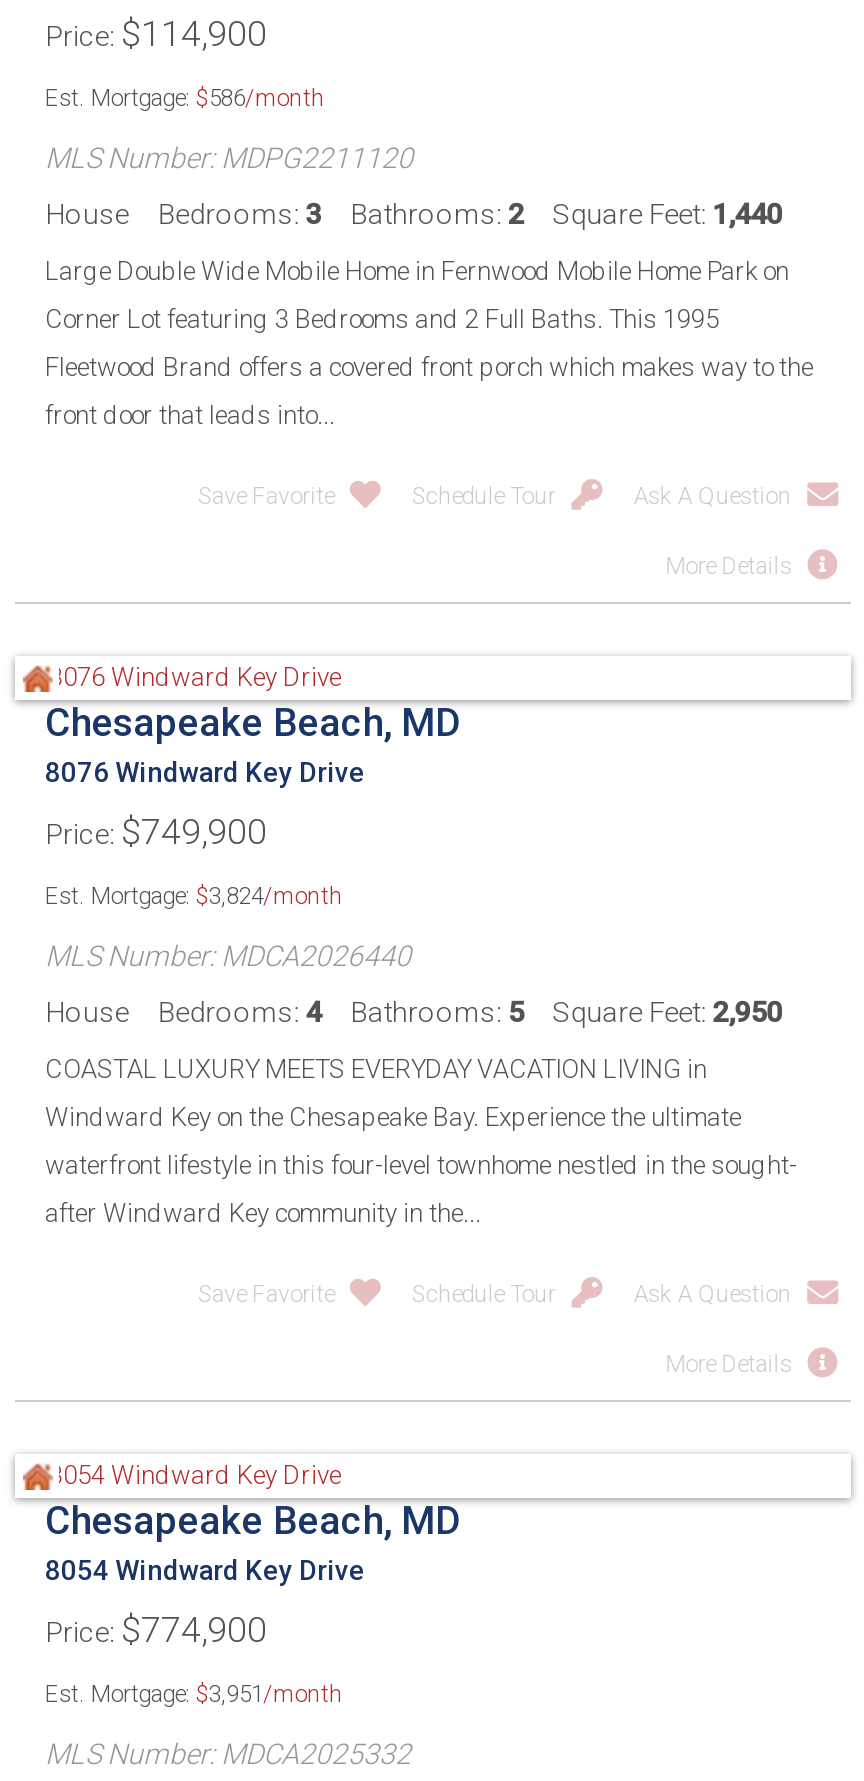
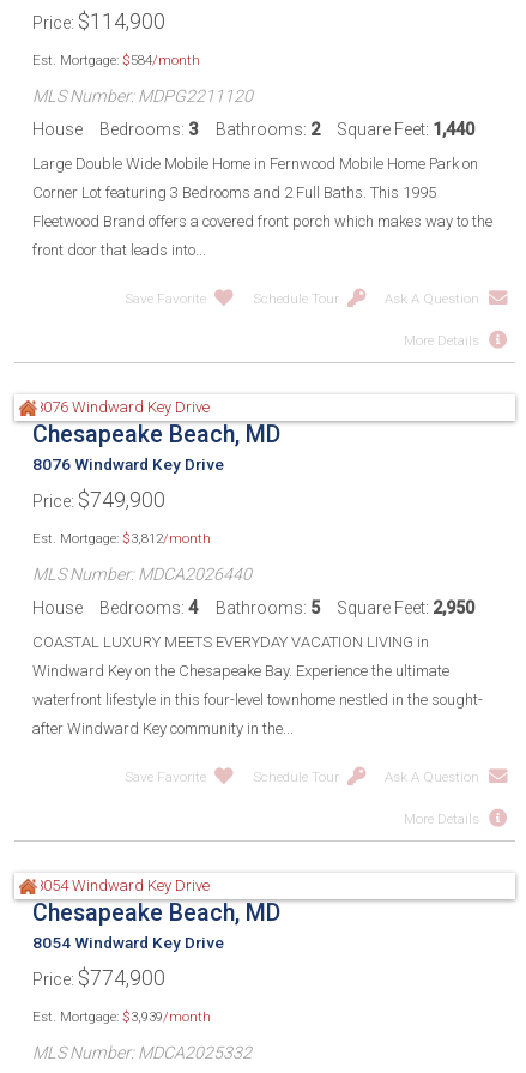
[45,84,325,112] Est. Mortgage: $586/month -> [32,51,200,68] Est. Mortgage: $584/month
[45,882,343,910] Est. Mortgage: $3,824/month -> [32,530,211,547] Est. Mortgage: $3,812/month
[45,1680,343,1708] Est. Mortgage: $3,951 /month -> [32,1008,211,1025] Est. Mortgage: $3,939 /month

